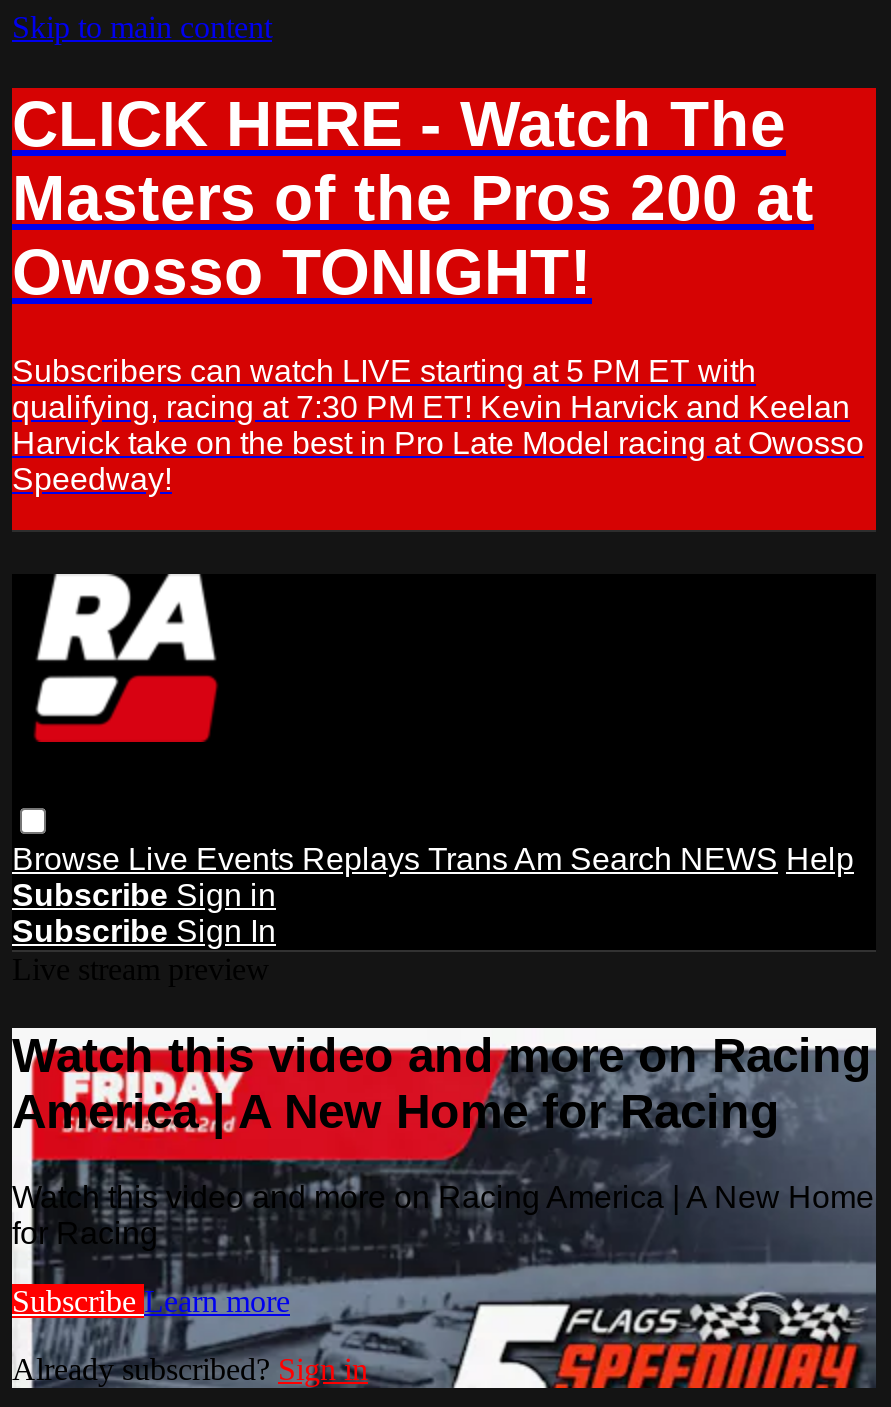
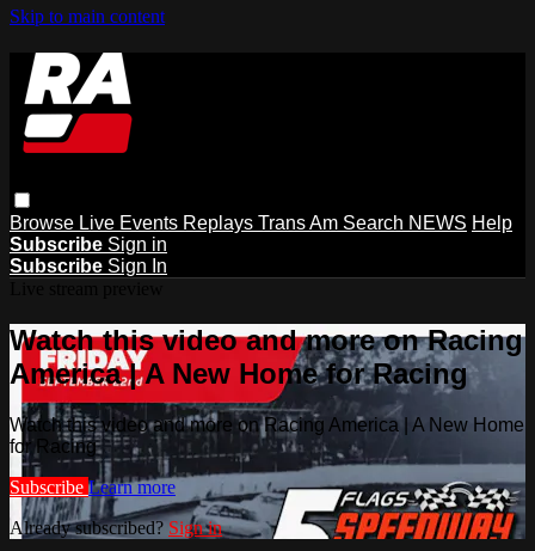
[10,86,878,496] [image] | CLICK HERE - Watch The | Masters of the Pros 200 at | Owosso TONIGHT! | Subscribers can watch LIVE starting at 5 PM ET with | qualifying, racing at 7:30 PM ET! Kevin Harvick and Keelan | Harvick take on the best in Pro Late Model racing at Owosso | Speedway! -> none

